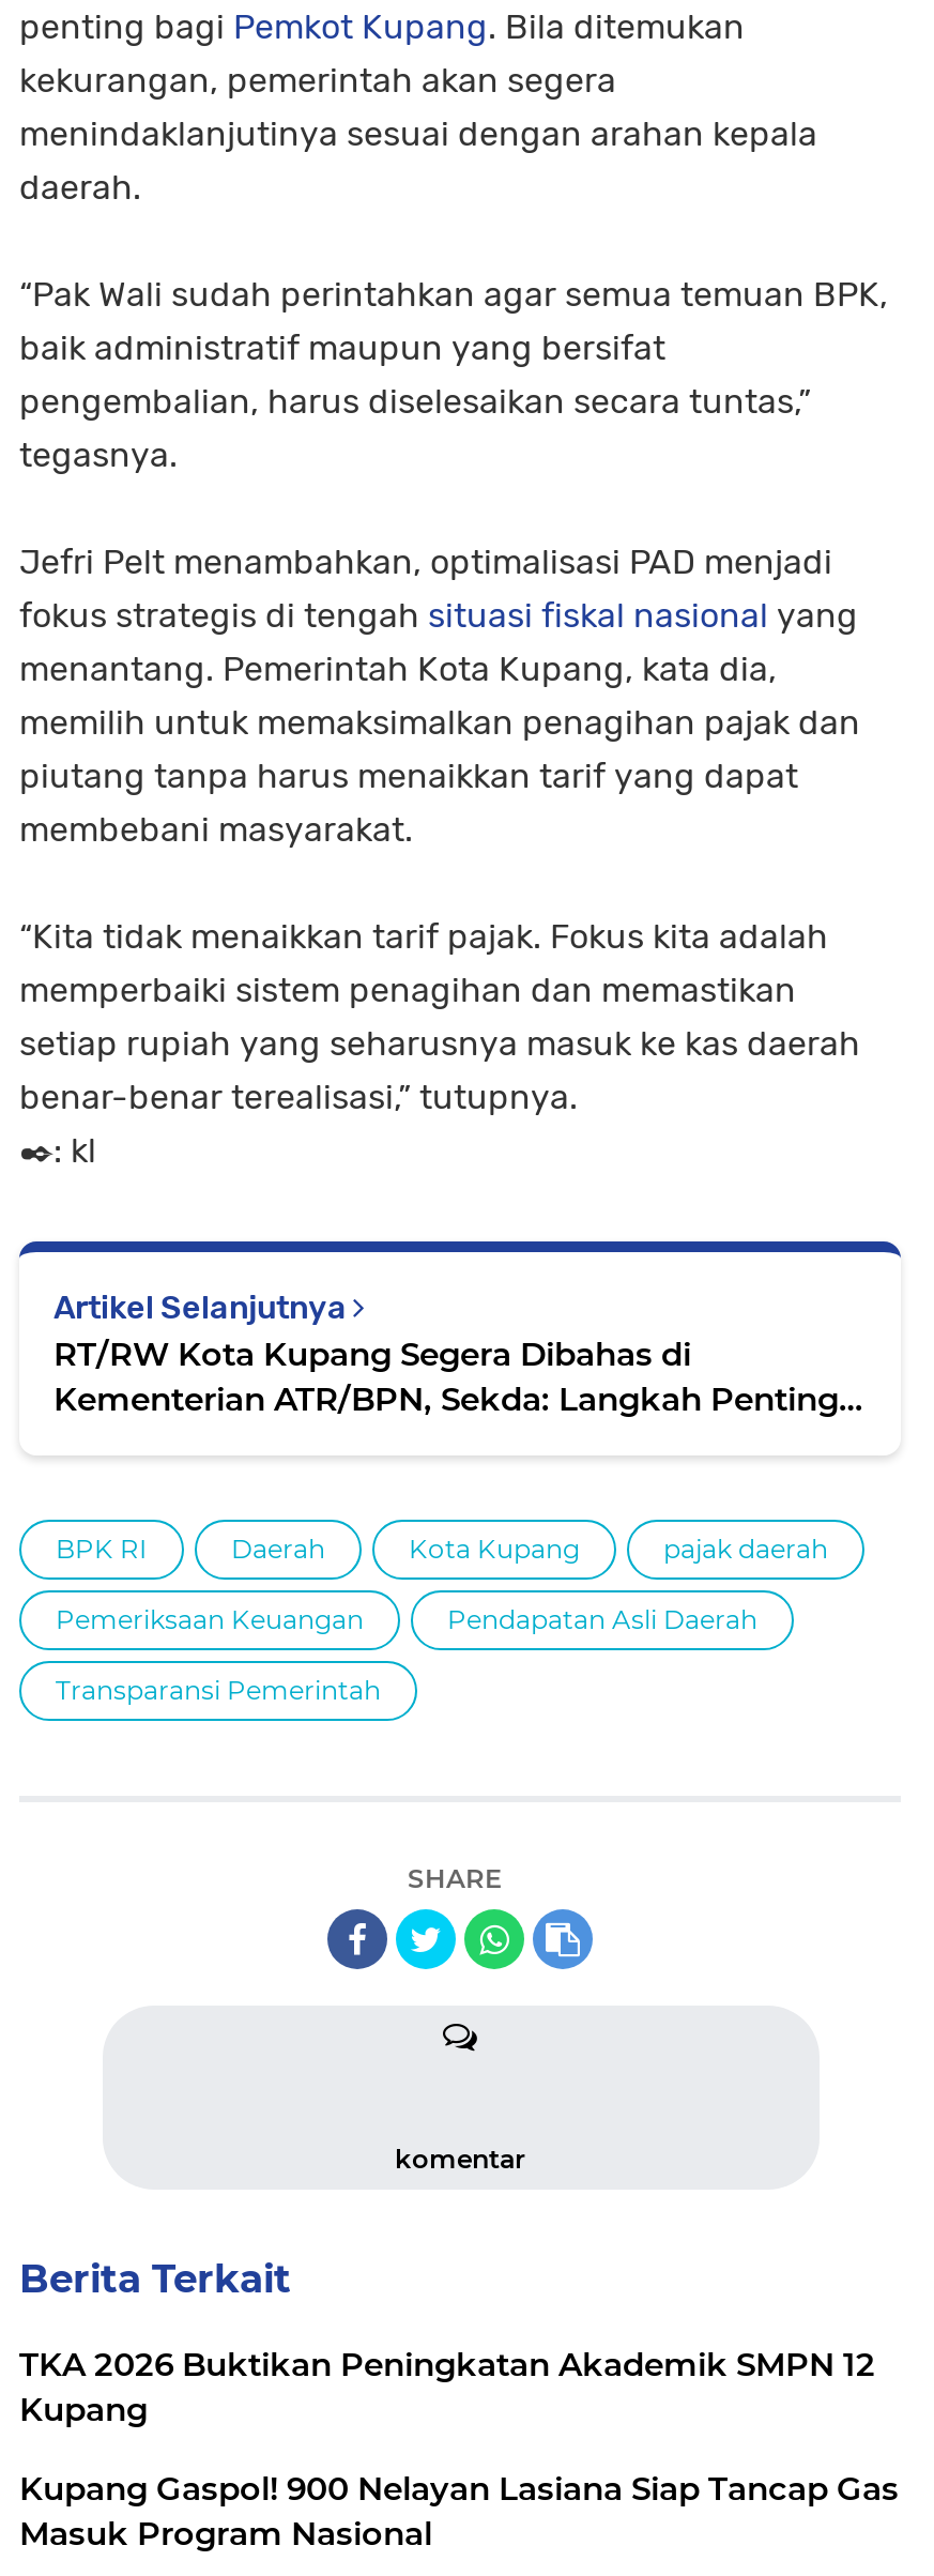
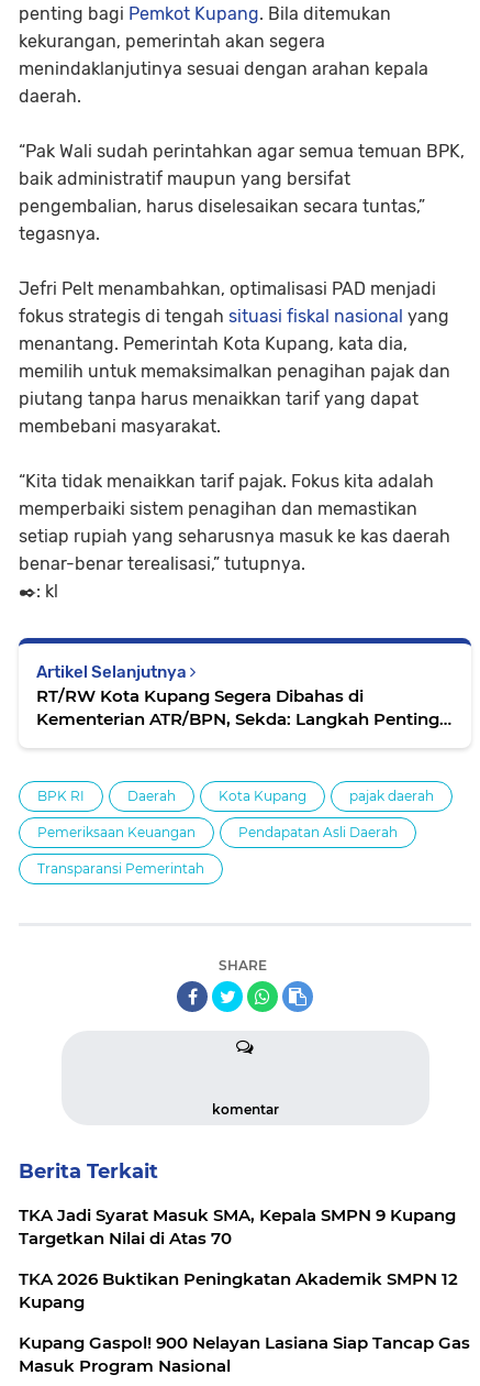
none -> [19,1204,456,1248] TKA Jadi Syarat Masuk SMA, Kepala SMPN 9 Kupang | Targetkan Nilai di Atas 70

